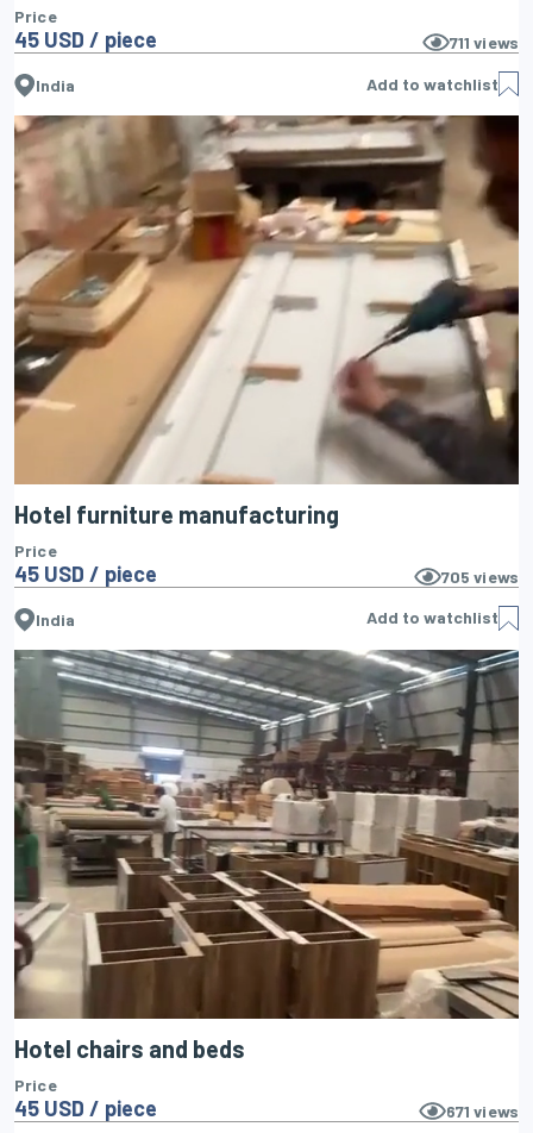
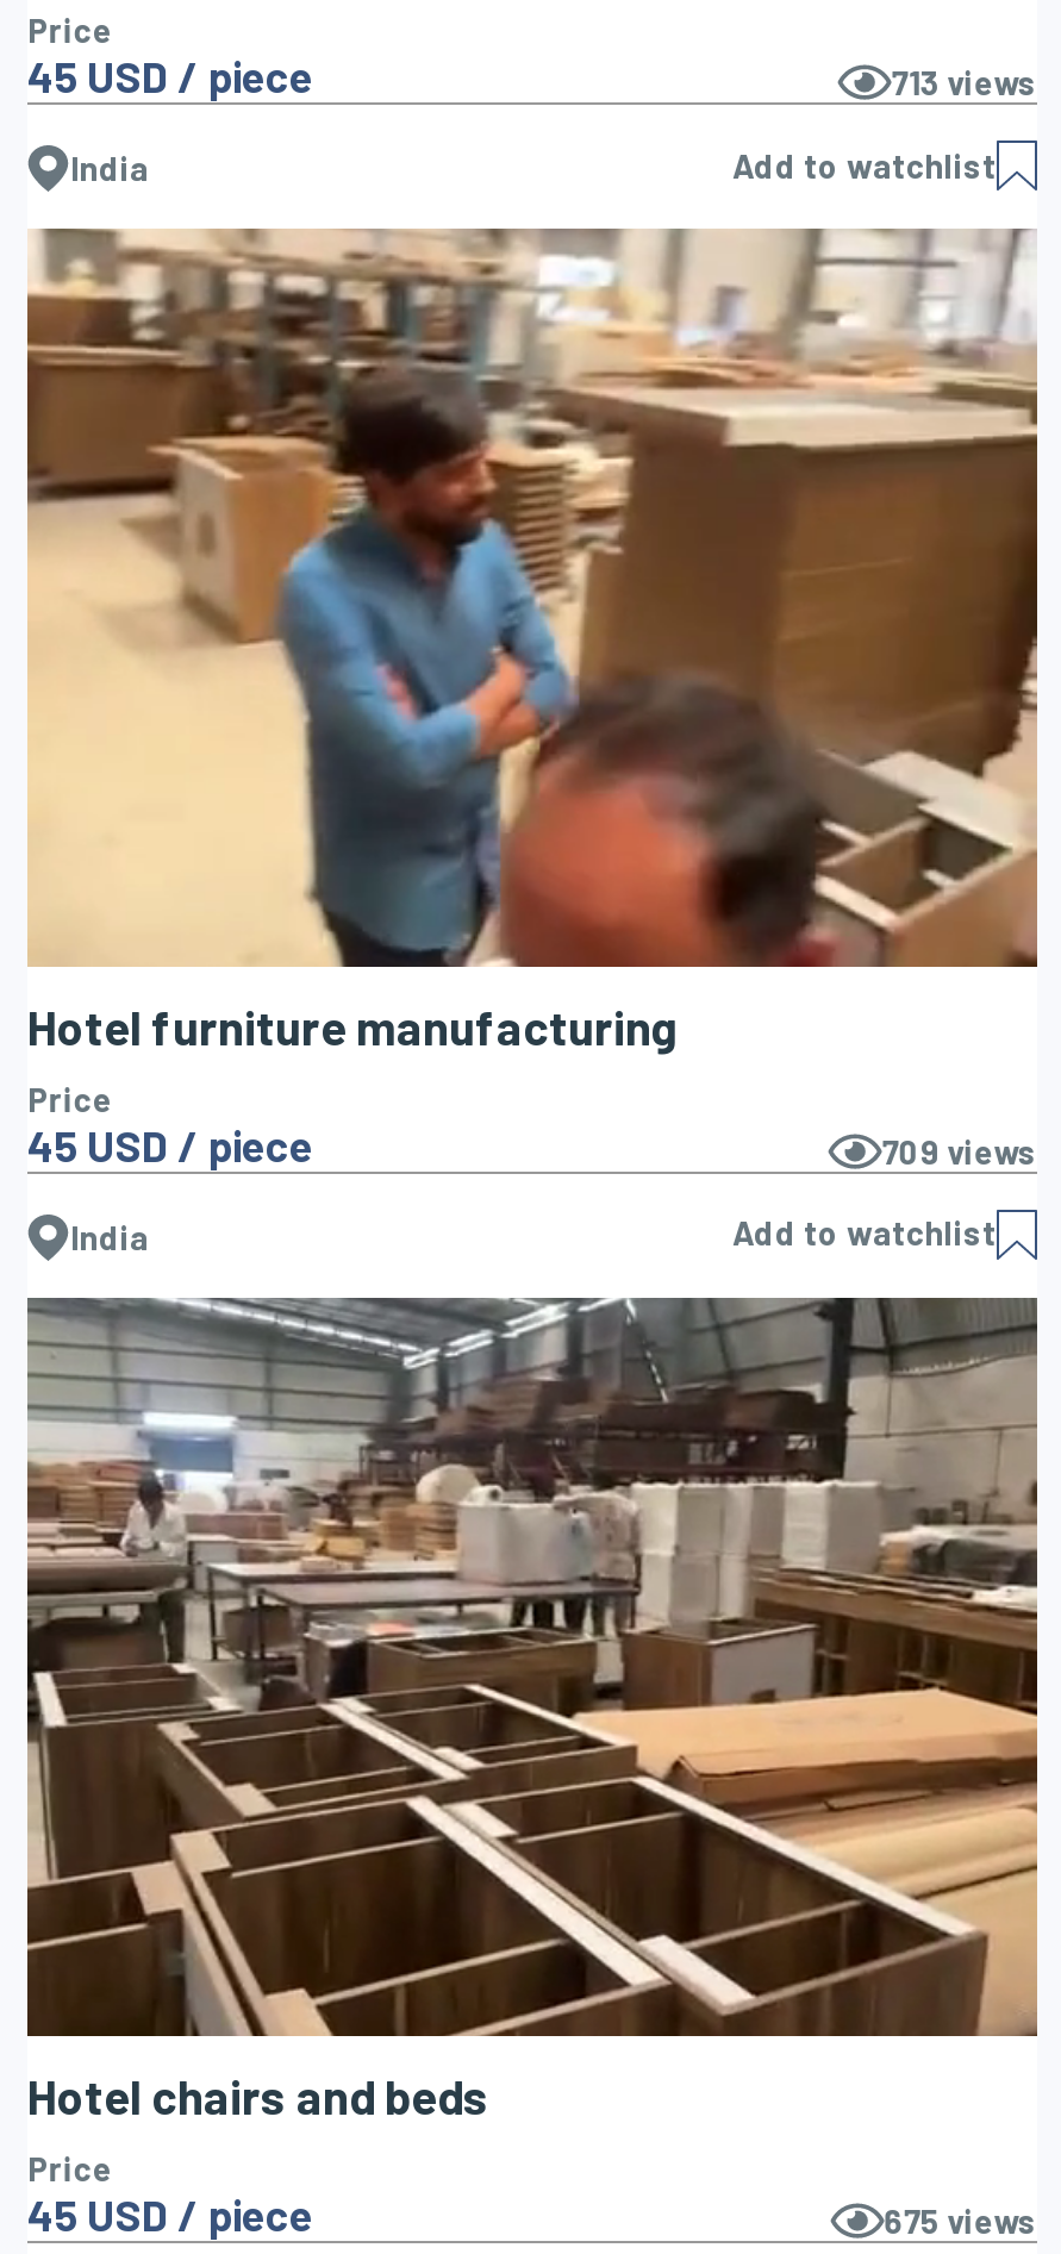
[449,32,519,53] 711 views -> [891,62,1037,103] 713 views
[13,114,520,486] [image] -> [27,229,1040,969] [image]
[441,566,519,587] 705 views -> [882,1131,1037,1171] 709 views
[13,650,520,1020] [image] -> [27,1295,1040,2036] [image]
[446,1101,519,1121] 671 views -> [884,2200,1037,2240] 675 views

